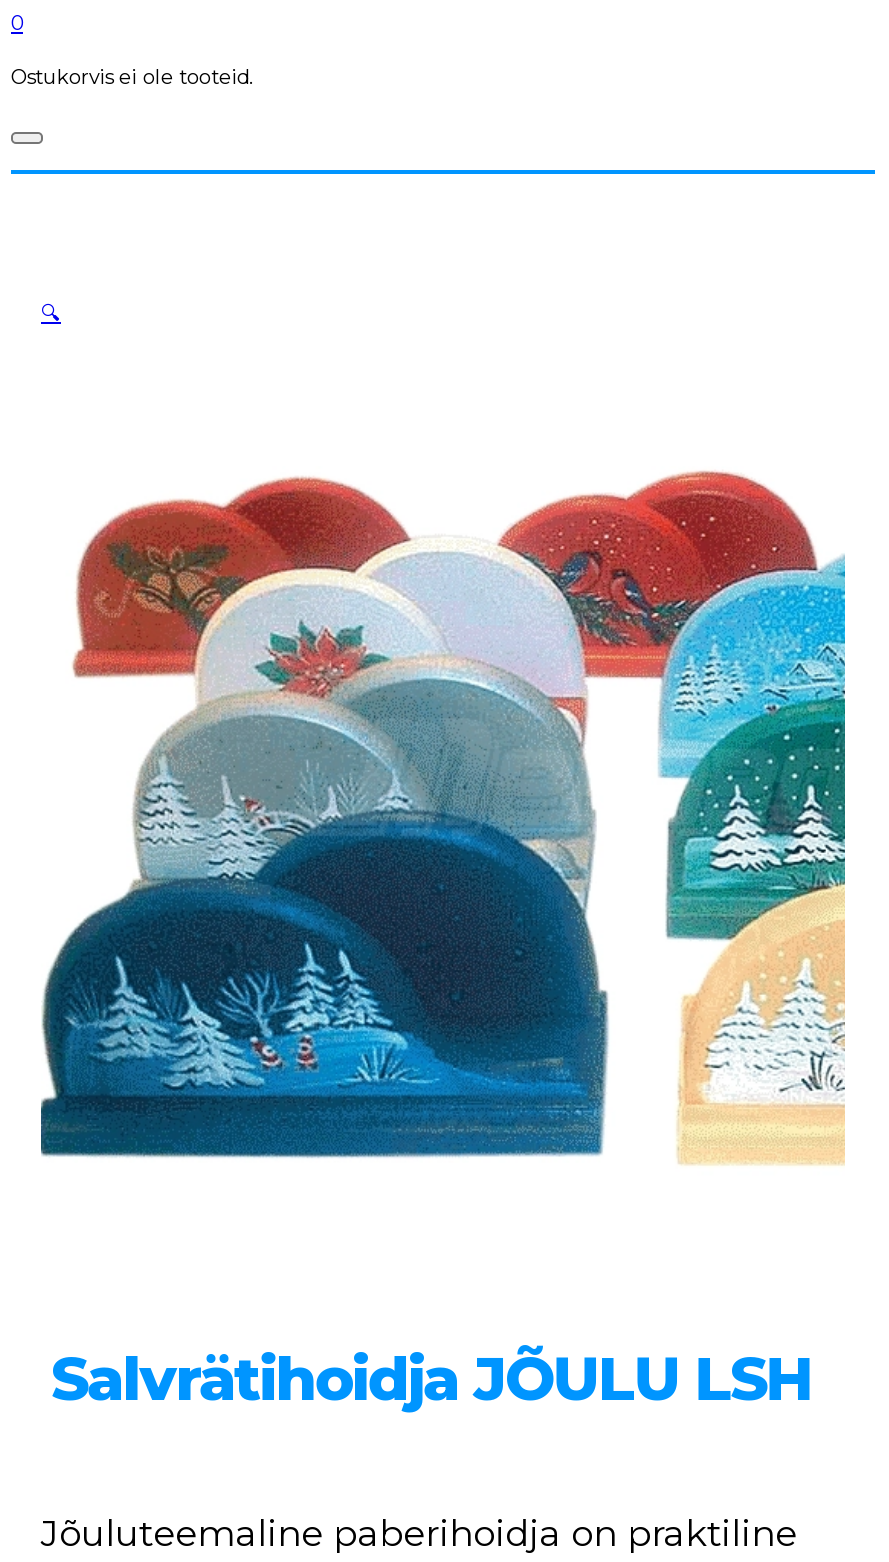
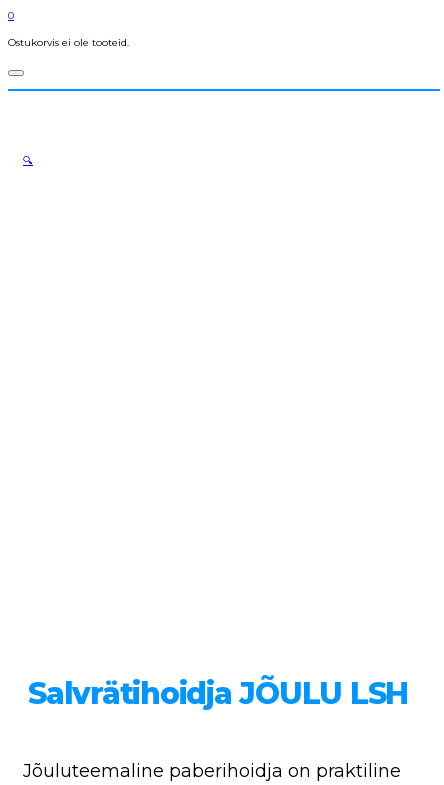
[39,470,847,1166] [image] -> none

